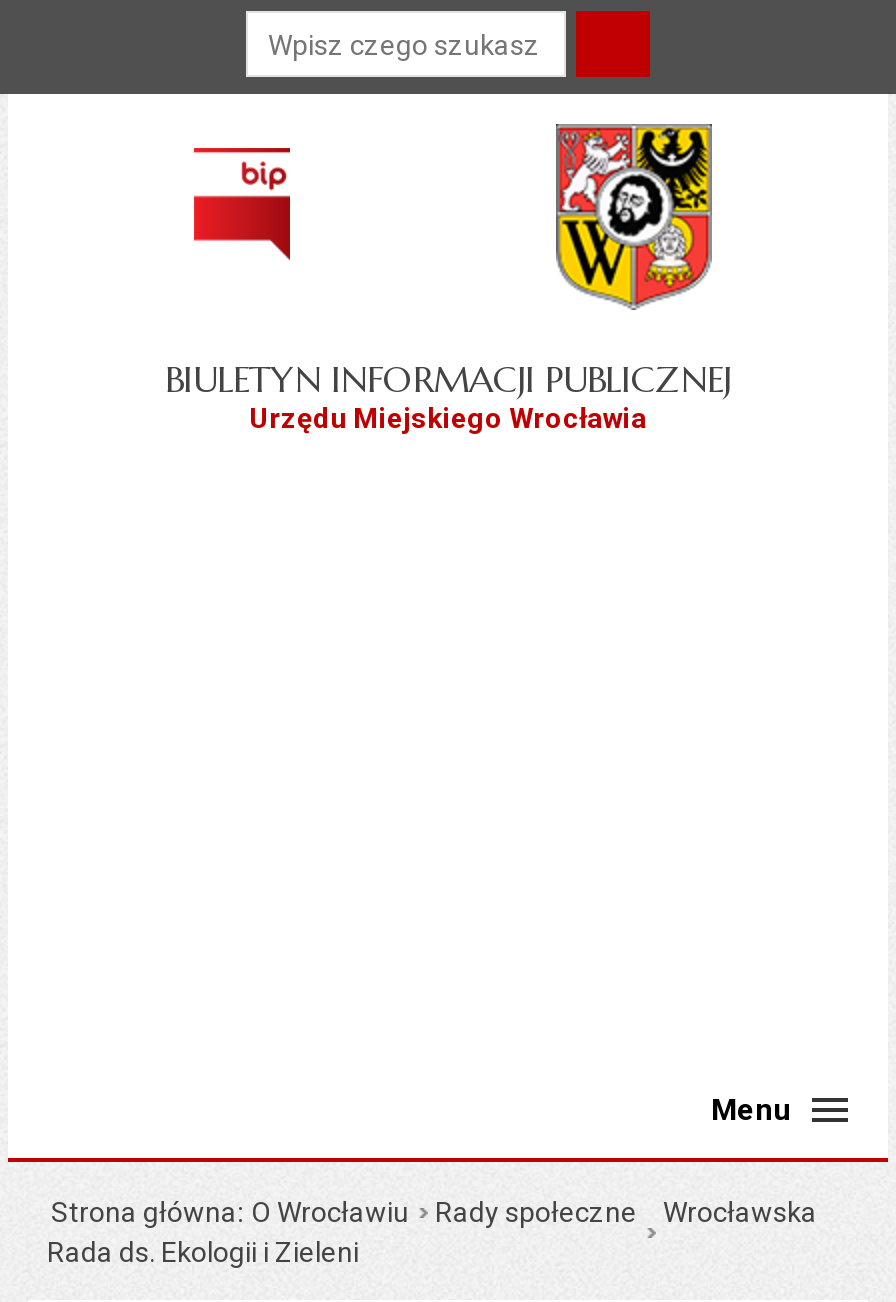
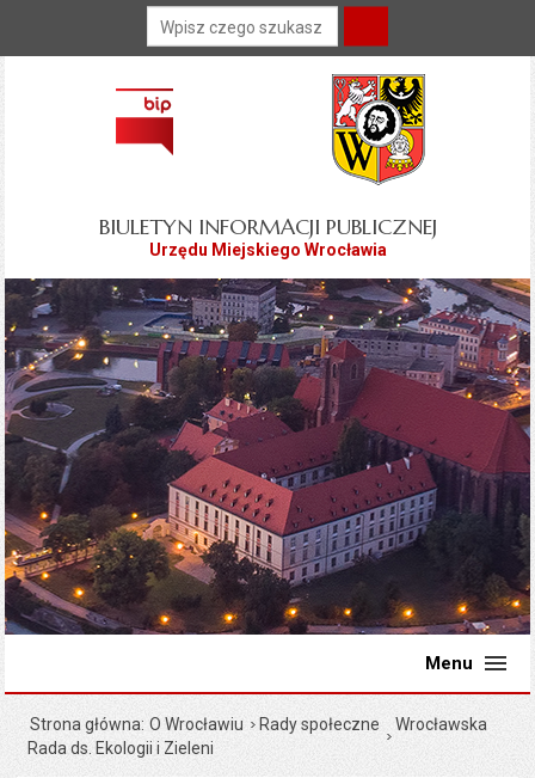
none -> [4,277,531,636] [image]

